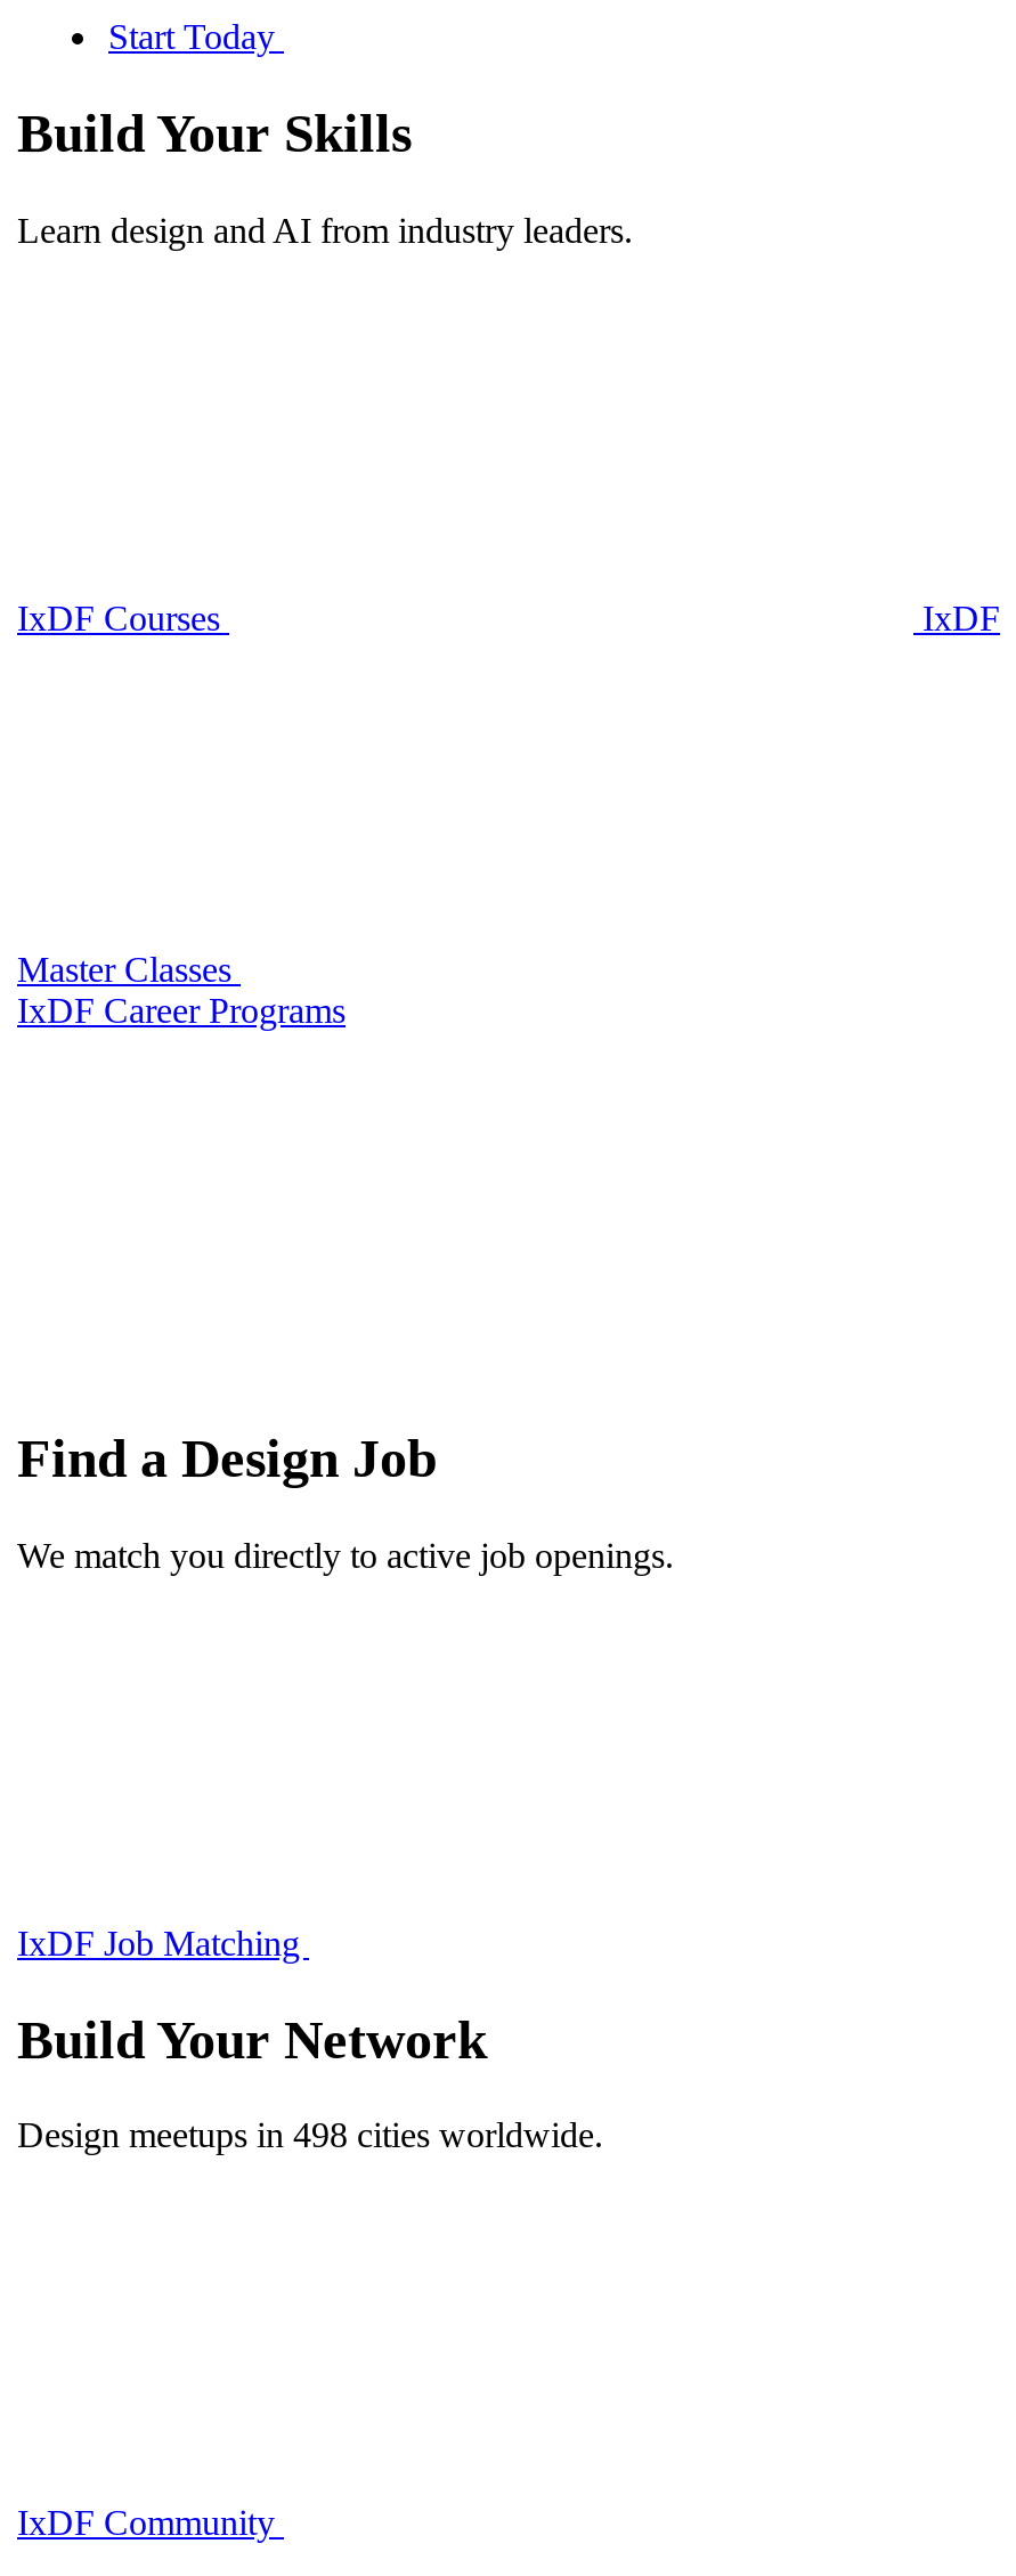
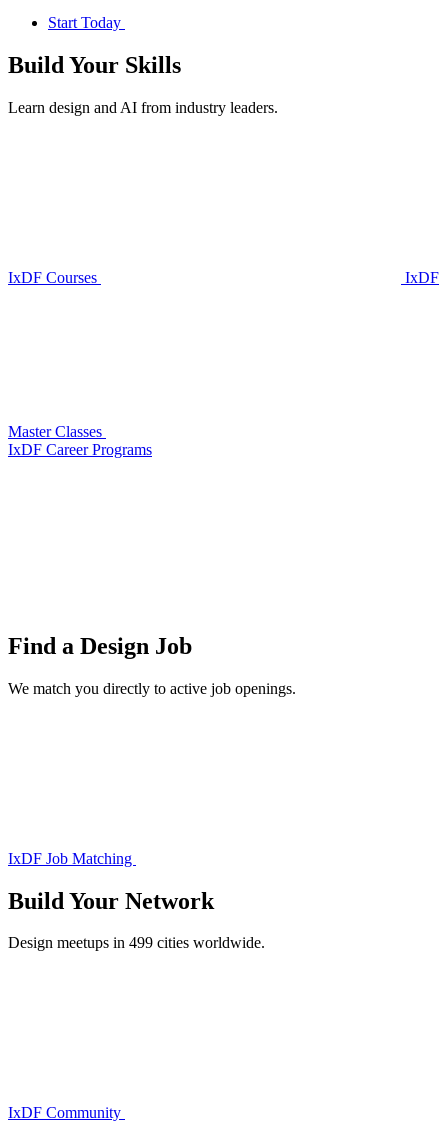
[17,2116,603,2155] Design meetups in 498 cities worldwide. -> [8,934,265,951] Design meetups in 499 cities worldwide.

